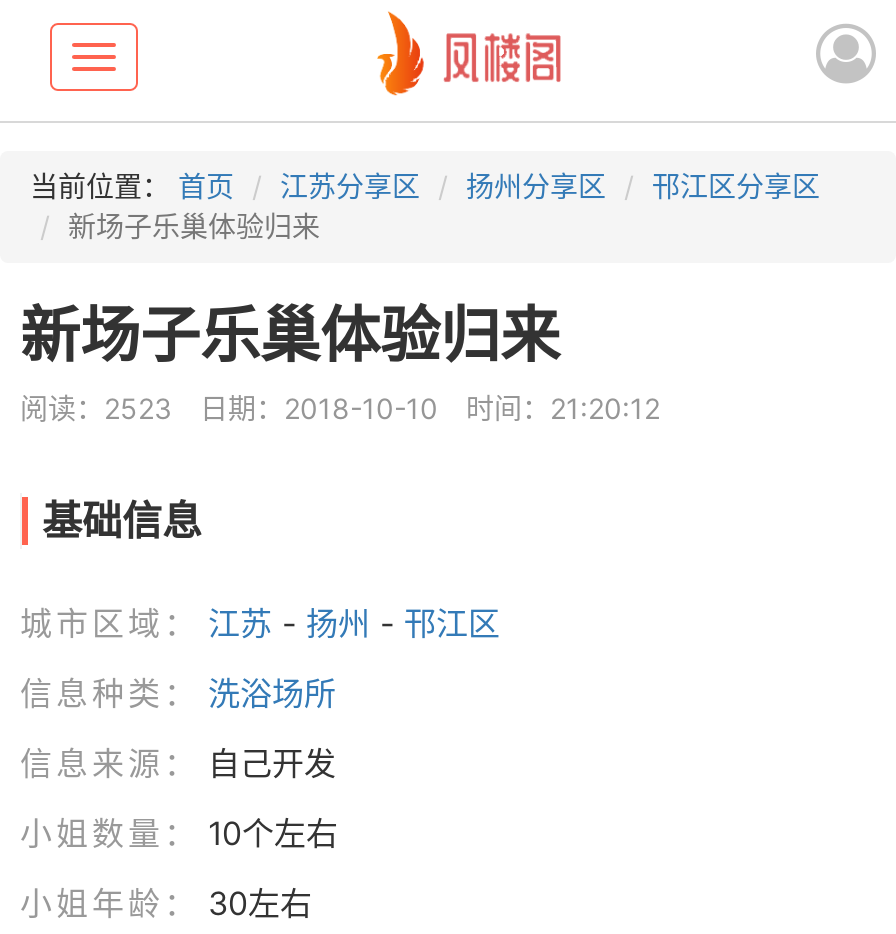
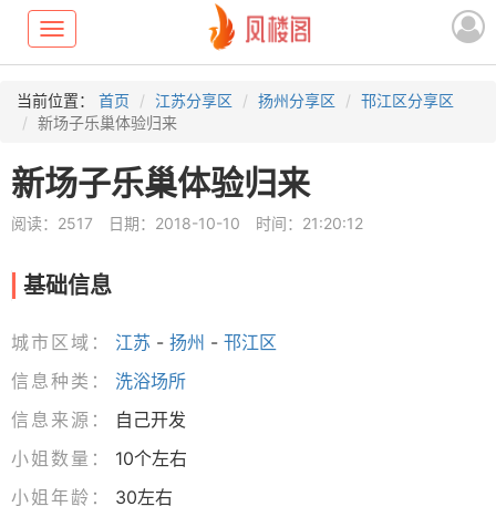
[20,391,660,425] 阅读：2523 日期：2018-10-10 时间：21:20:12 -> [11,214,363,232] 阅读：2517 日期：2018-10-10 时间：21:20:12

